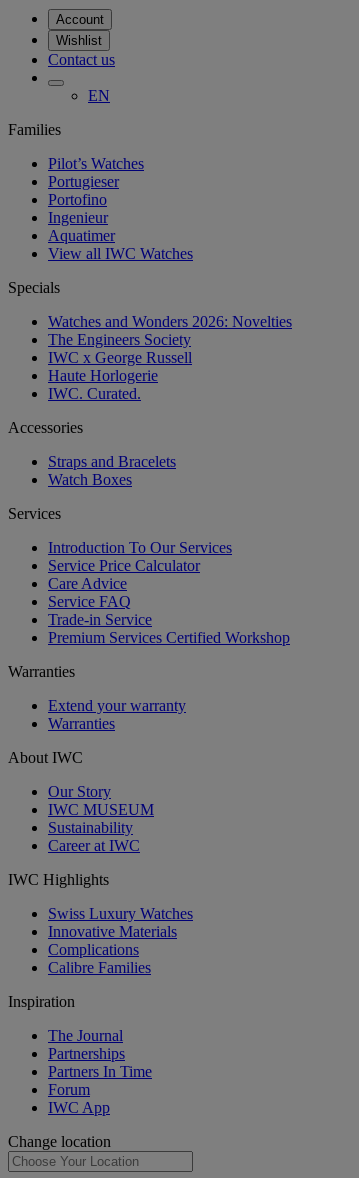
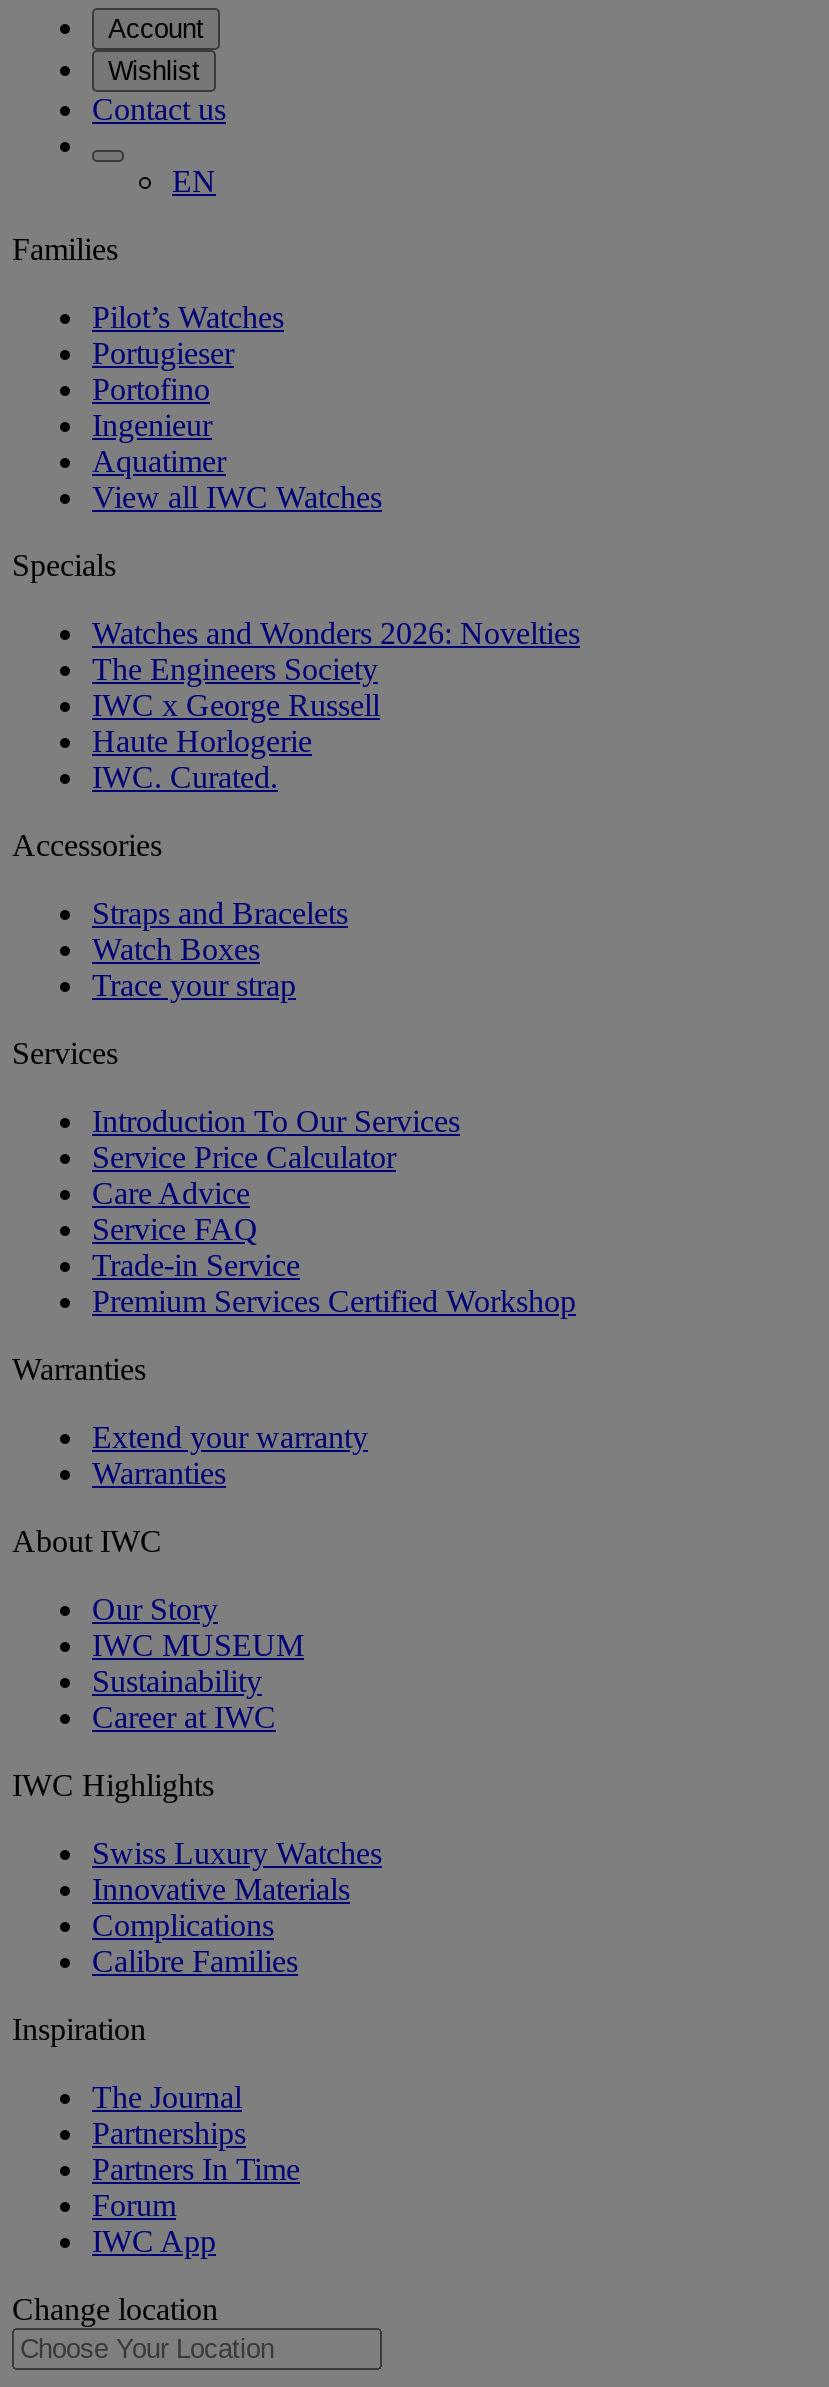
none -> [92,968,296,1002] Trace your strap

